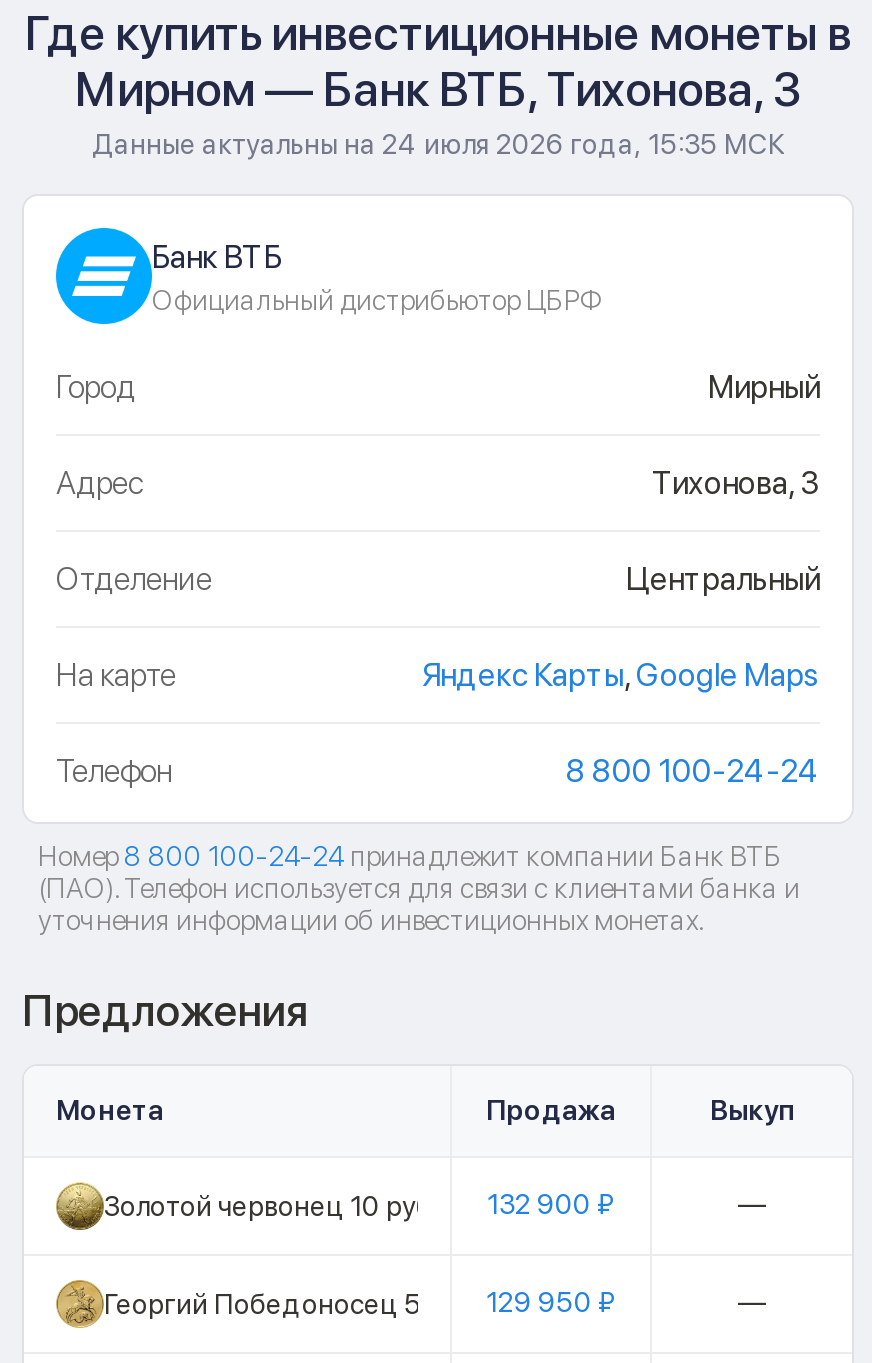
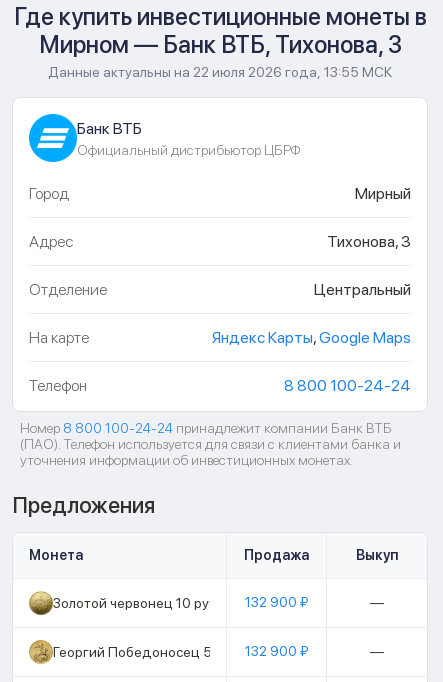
[92,128,784,160] Данные актуальны на 24 июля 2026 года, 15:35 МСК -> [48,64,392,80] Данные актуальны на 22 июля 2026 года, 13:55 МСК
[486,1286,616,1318] 129 950 ₽ -> [244,643,308,659] 132 900 ₽

